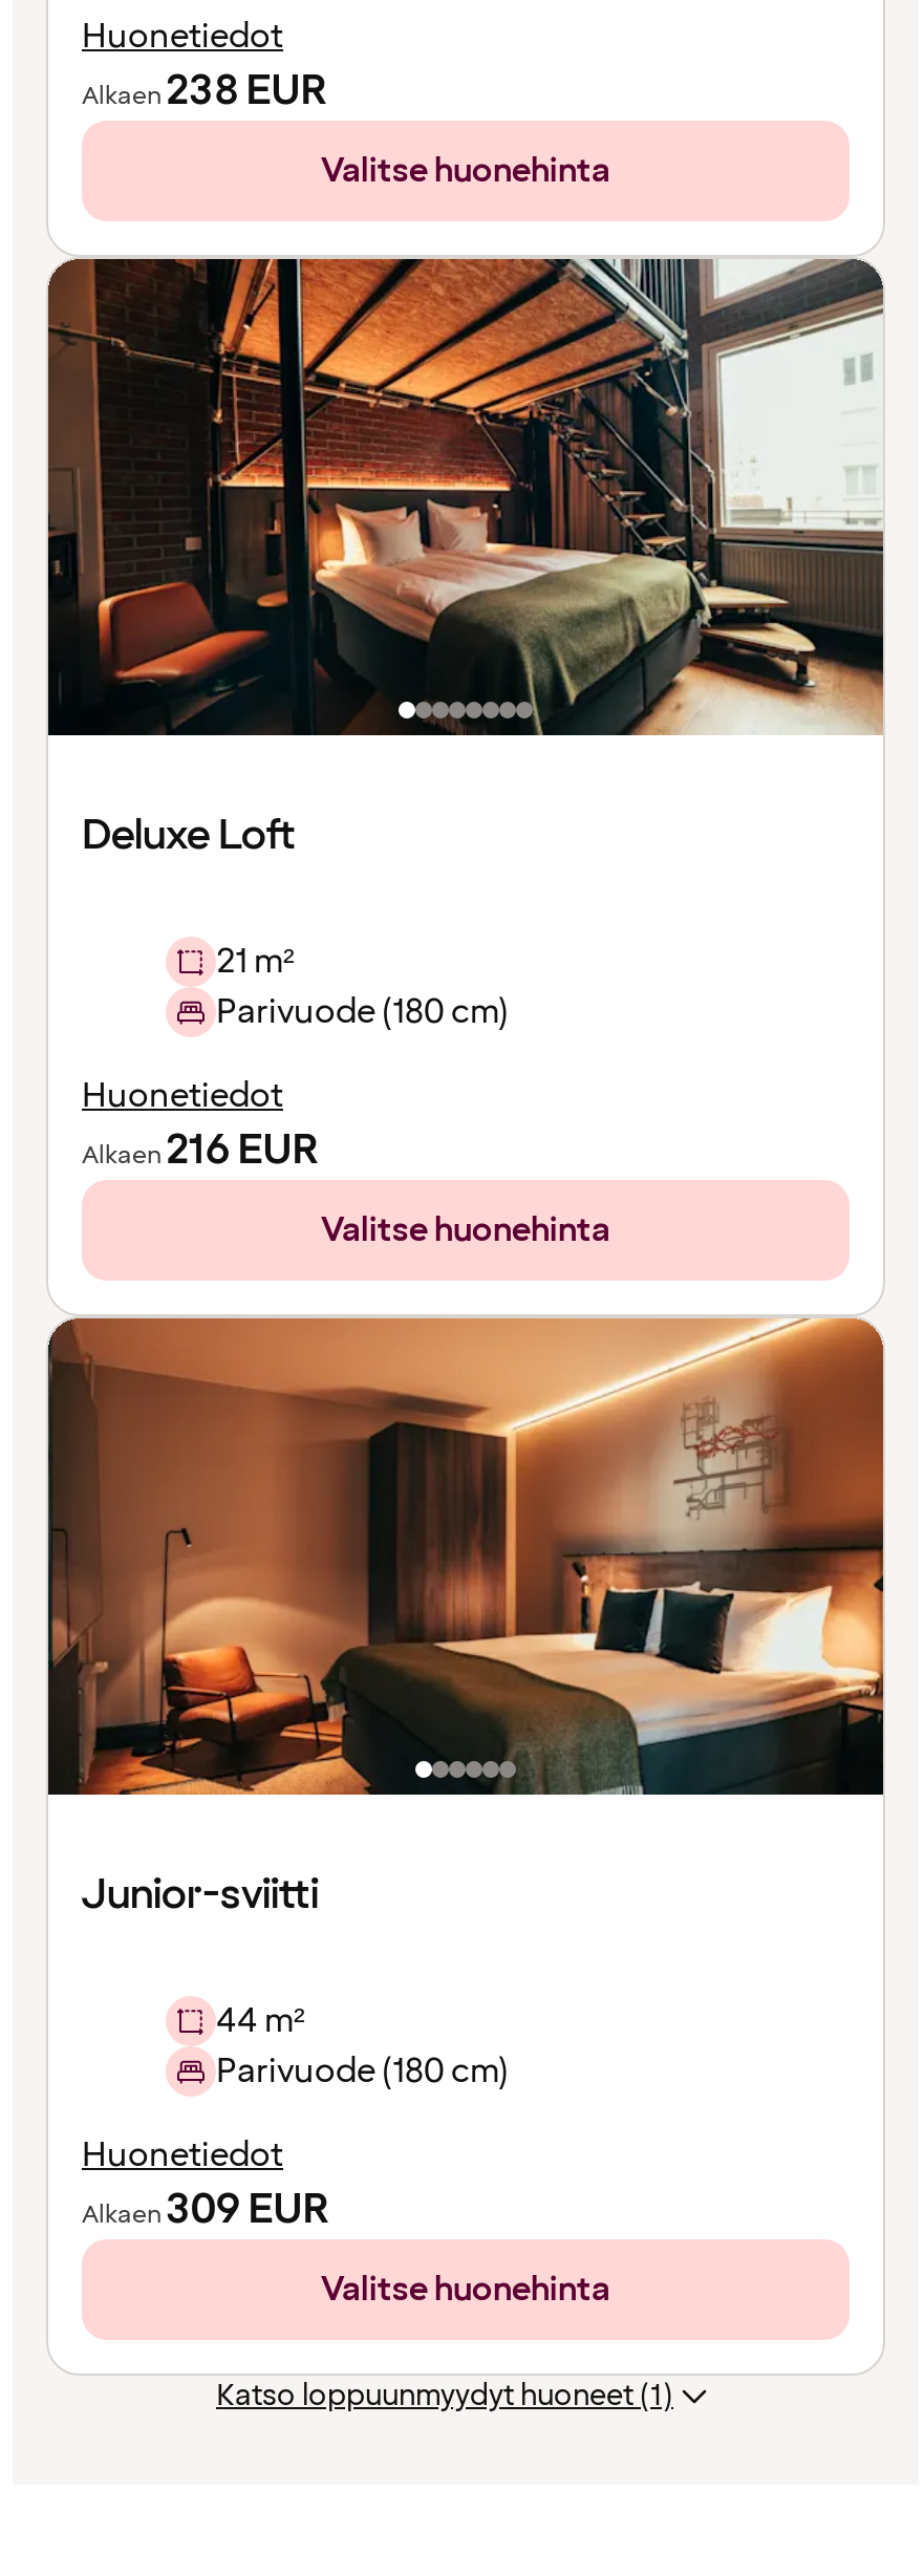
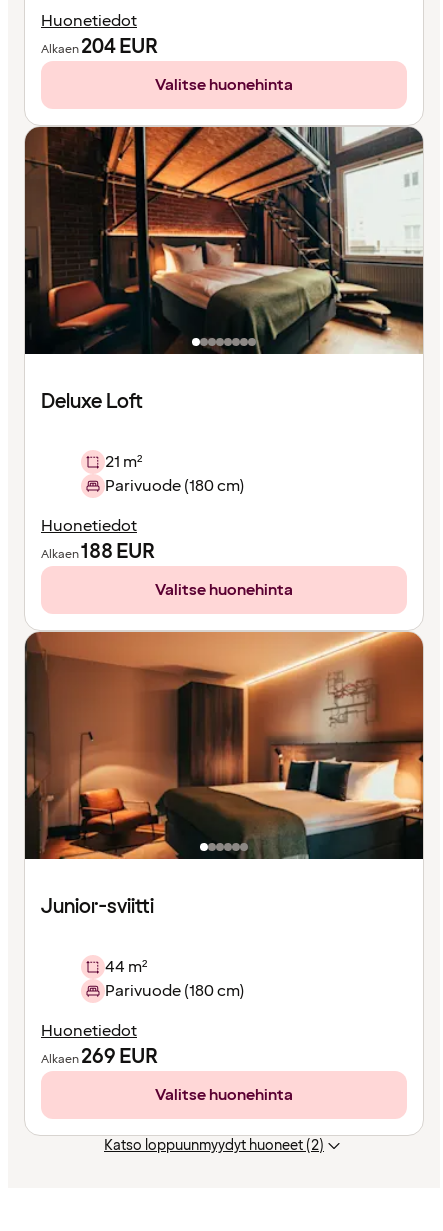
[82,61,327,120] Alkaen238 EUR -> [41,33,158,61] Alkaen204 EUR
[82,1120,319,1179] Alkaen216 EUR -> [41,538,155,566] Alkaen188 EUR
[82,2180,329,2238] Alkaen309 EUR -> [41,1043,158,1071] Alkaen269 EUR
[216,2375,673,2414] Katso loppuunmyydyt huoneet (1) -> [104,1136,324,1155] Katso loppuunmyydyt huoneet (2)

